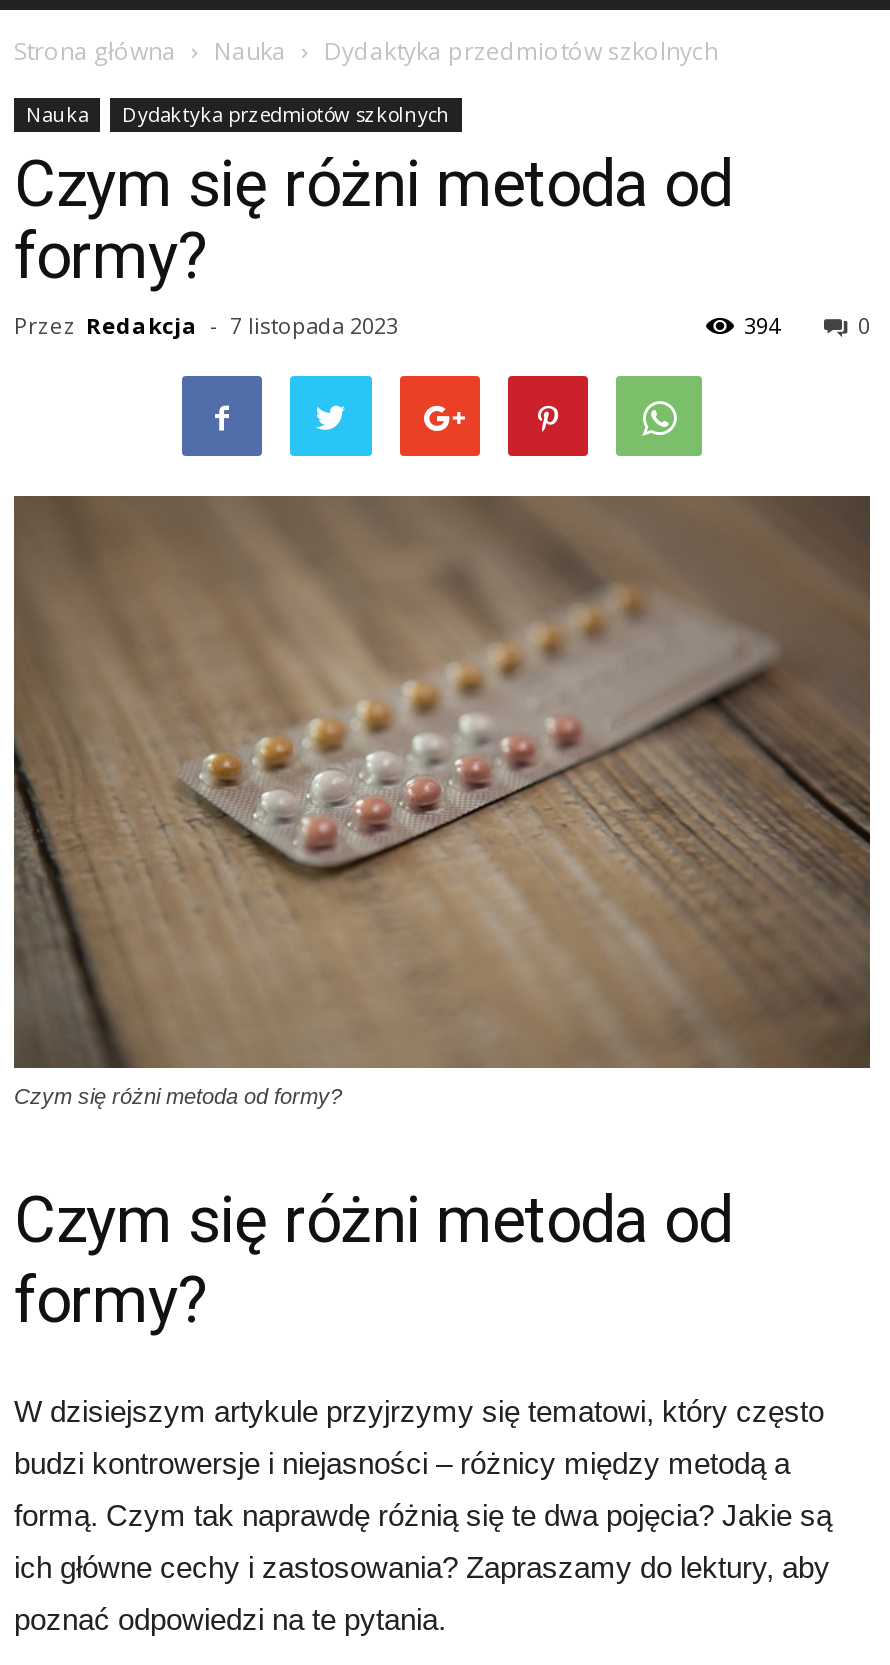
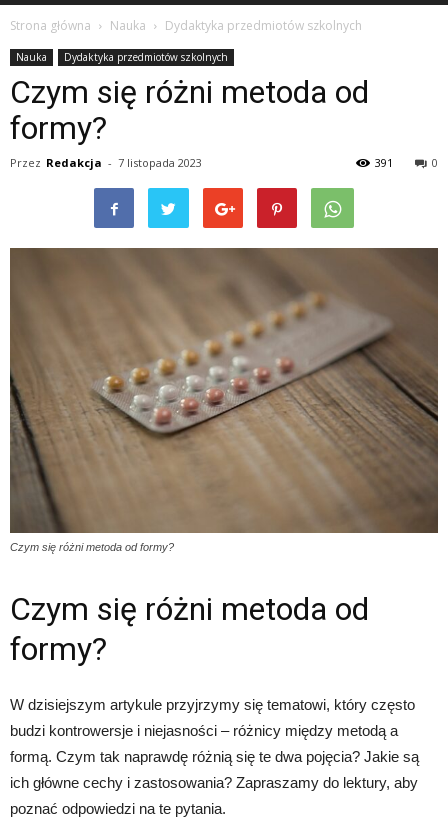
[744,310,780,340] 394 -> [375,155,393,170] 391

